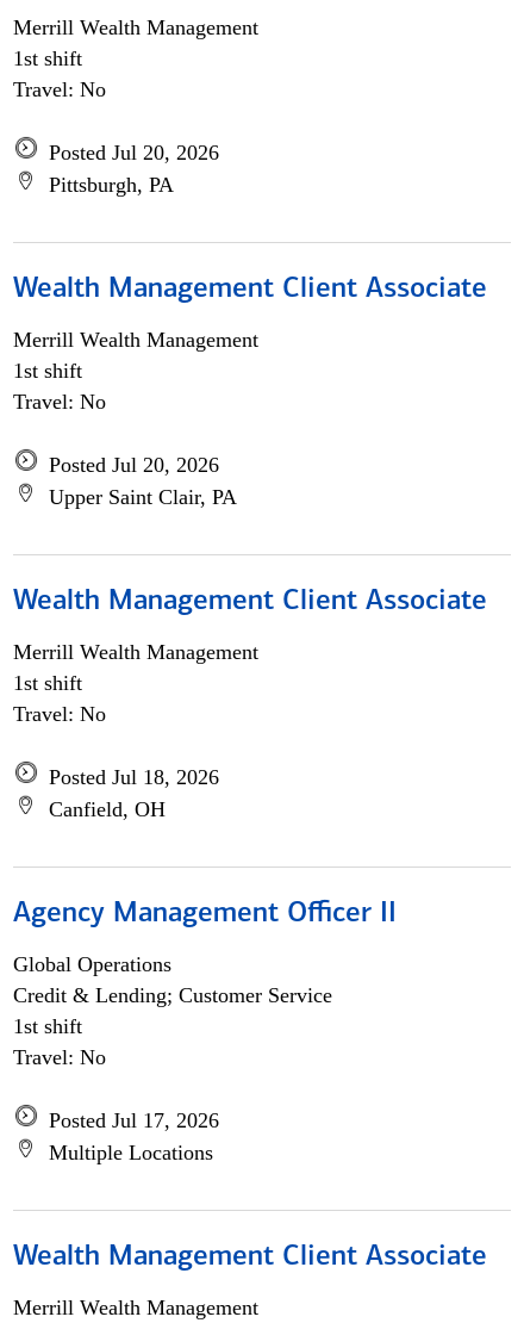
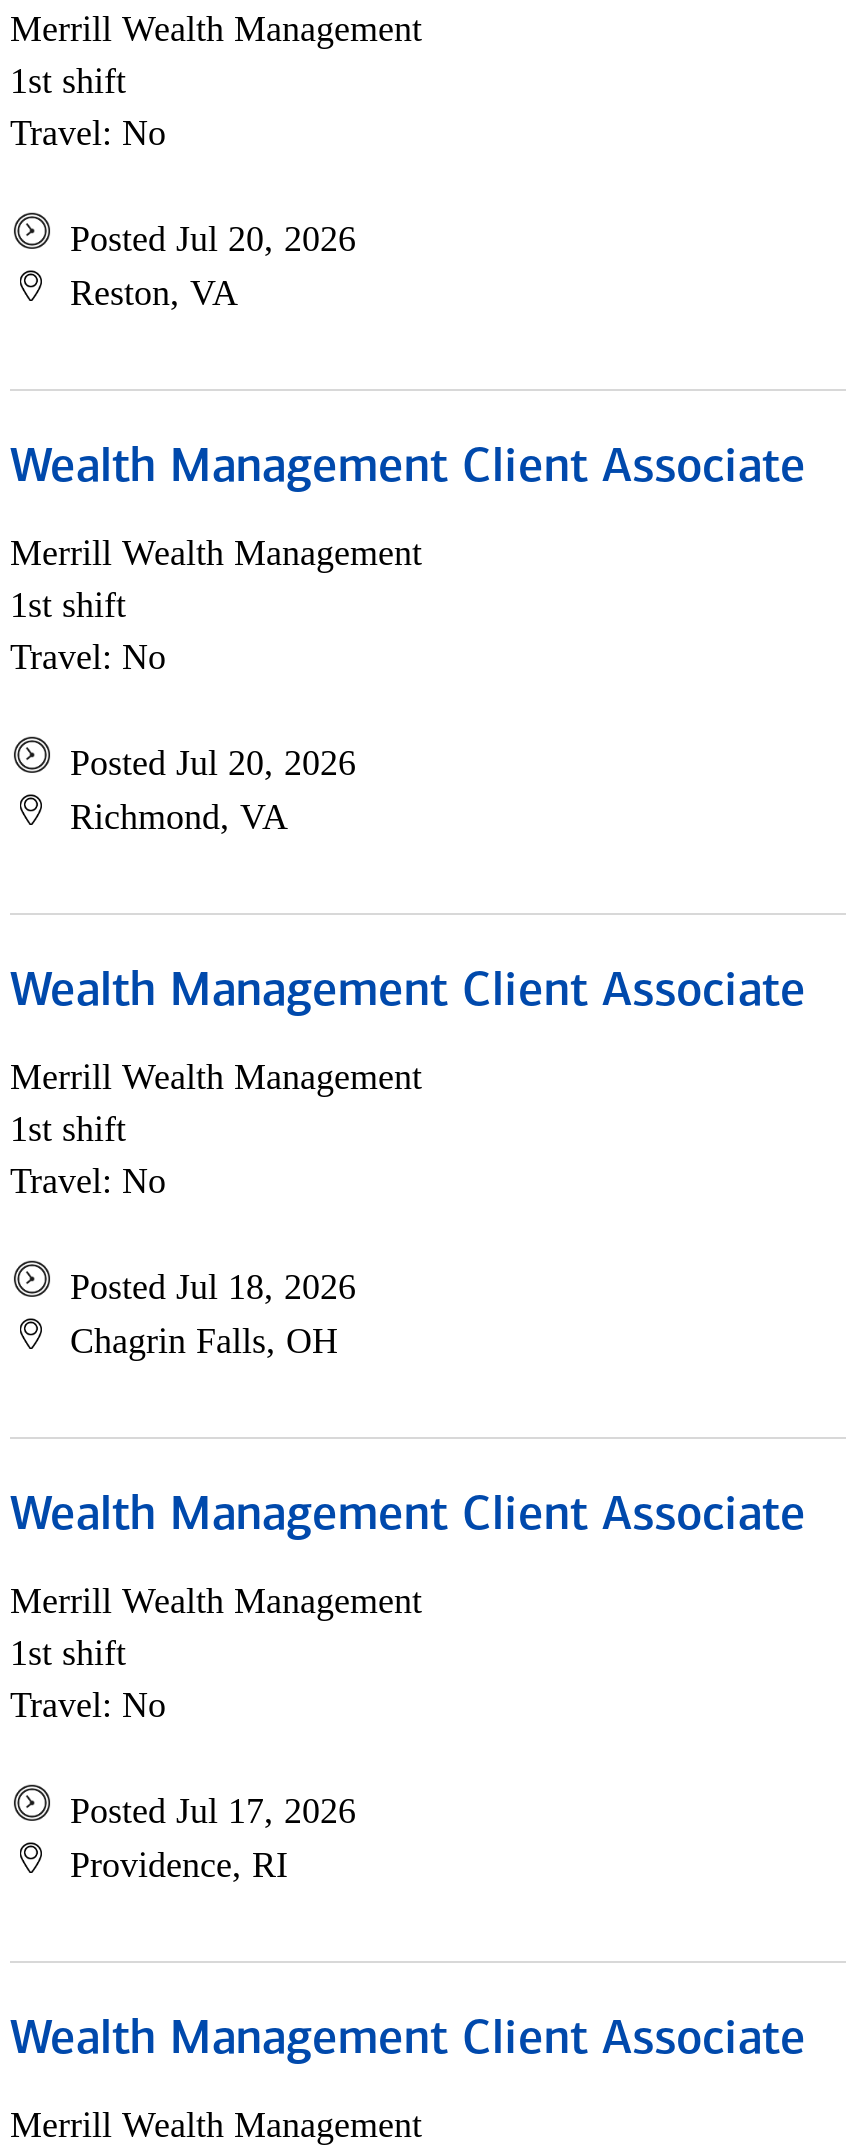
[49,173,174,197] Pittsburgh, PA -> [70,273,238,313] Reston, VA
[49,485,237,509] Upper Saint Clair, PA -> [70,797,288,837] Richmond, VA
[49,797,166,821] Canfield, OH -> [70,1321,338,1361] Chagrin Falls, OH
[13,900,397,928] Agency Management Officer II -> [10,1493,806,1541] Wealth Management Client Associate
[13,952,332,1007] Global Operations | Credit & Lending; Customer Service -> [10,1581,422,1621] Merrill Wealth Management
[49,1141,213,1164] Multiple Locations -> [70,1845,288,1885] Providence, RI

